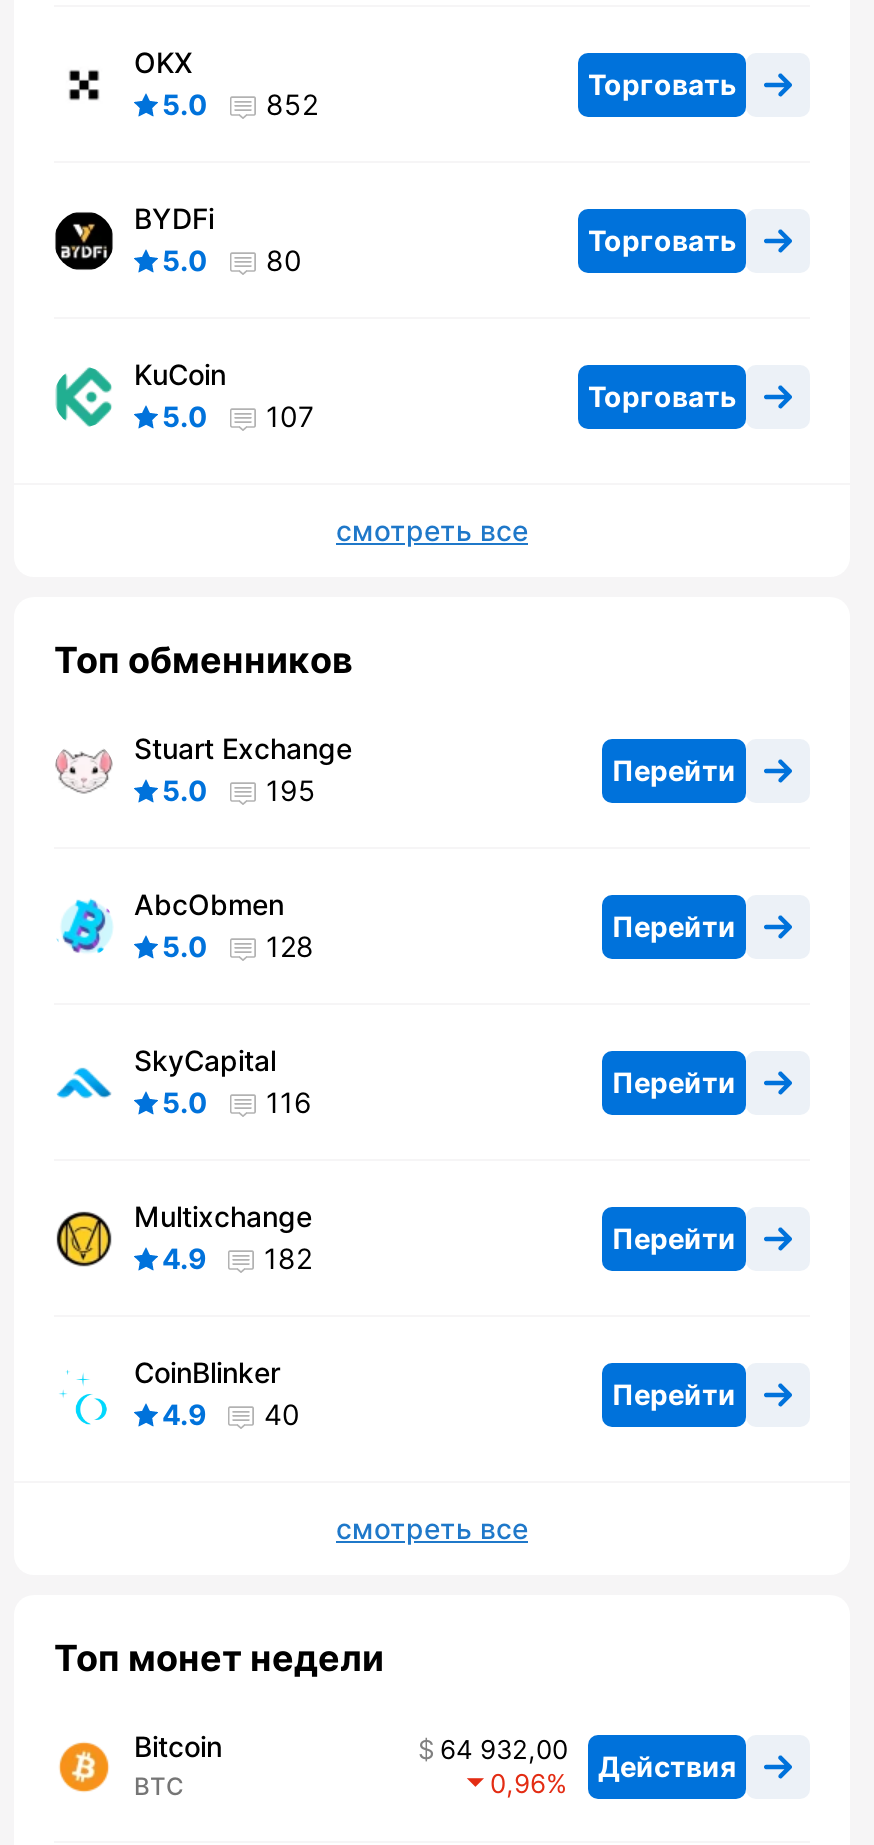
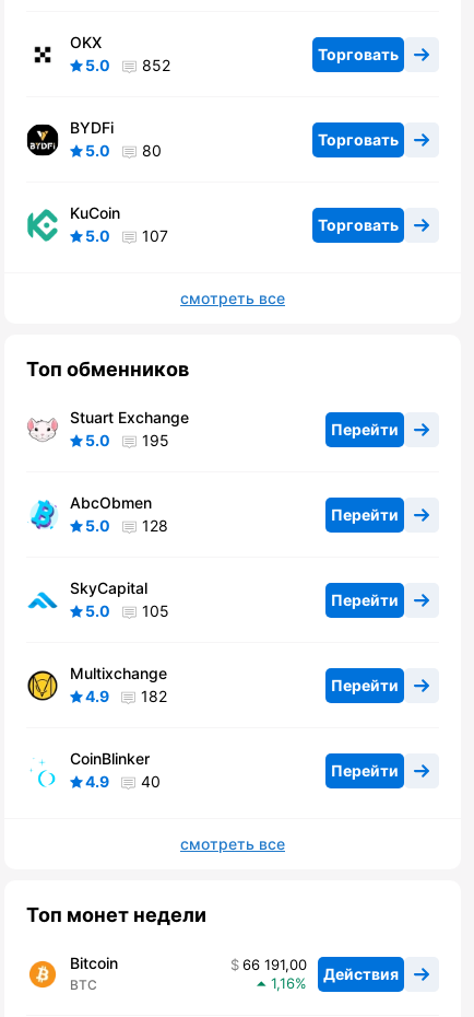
[162,1086,312,1120] 5.0 116 -> [85,602,169,620] 5.0 105
[440,1734,736,1783] 64 932,00 Действия -> [242,956,399,983] 66 191,00 Действия
[490,1768,546,1800] 0,96 -> [271,975,295,992] 1,16

